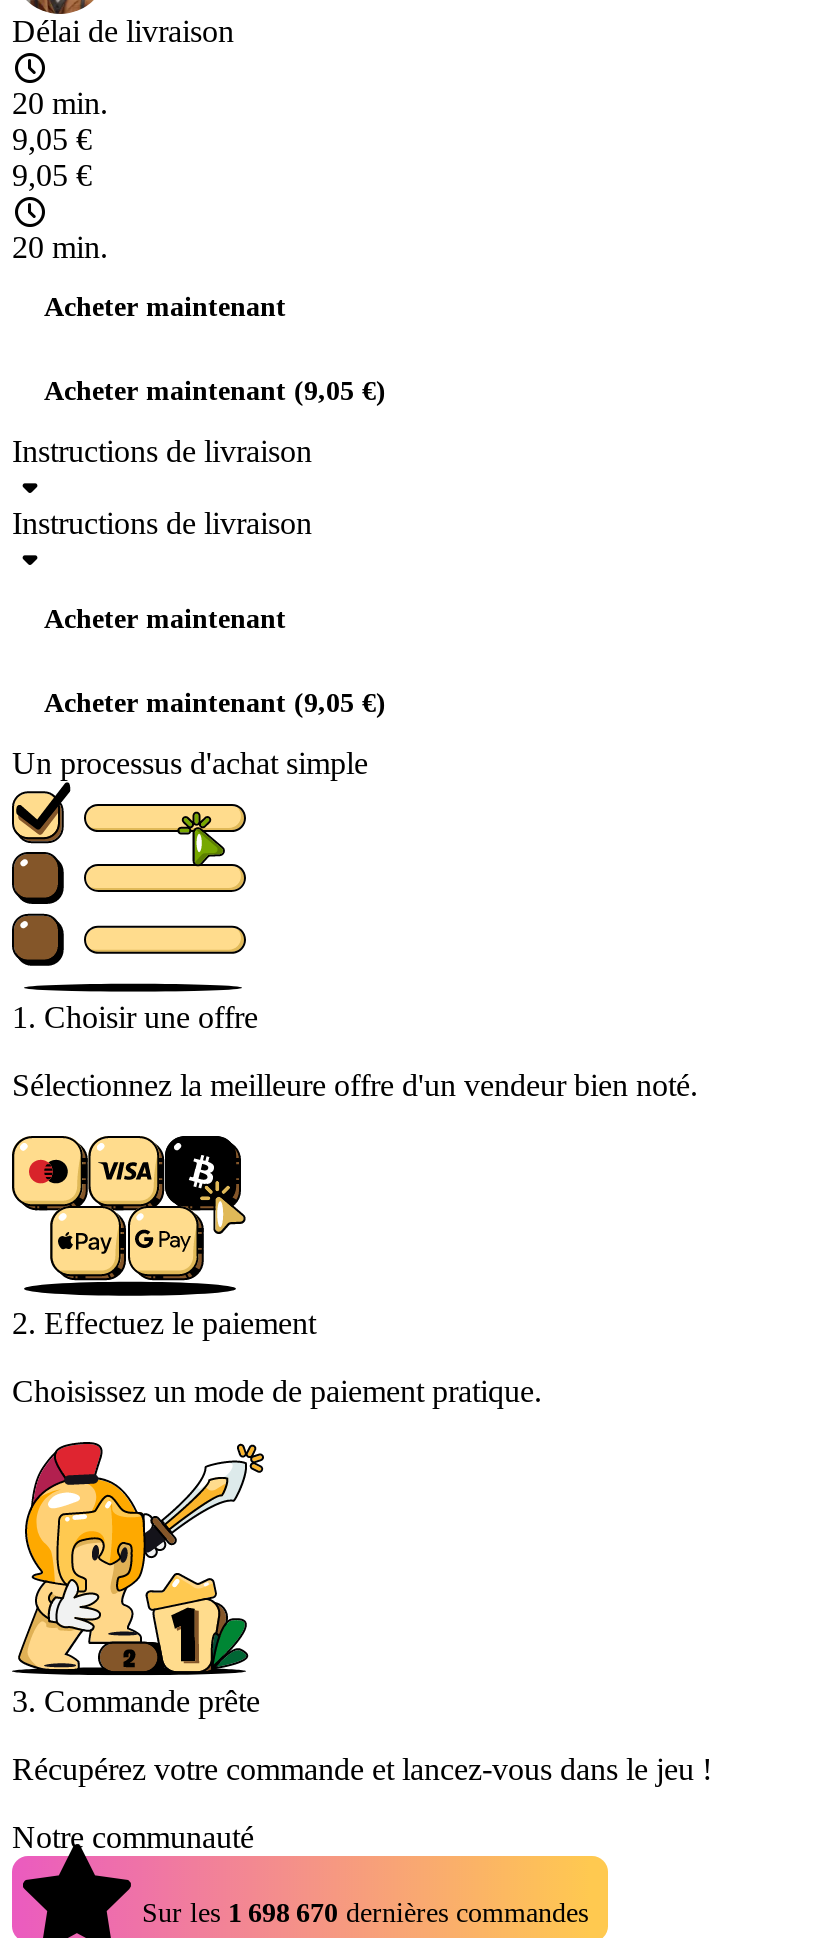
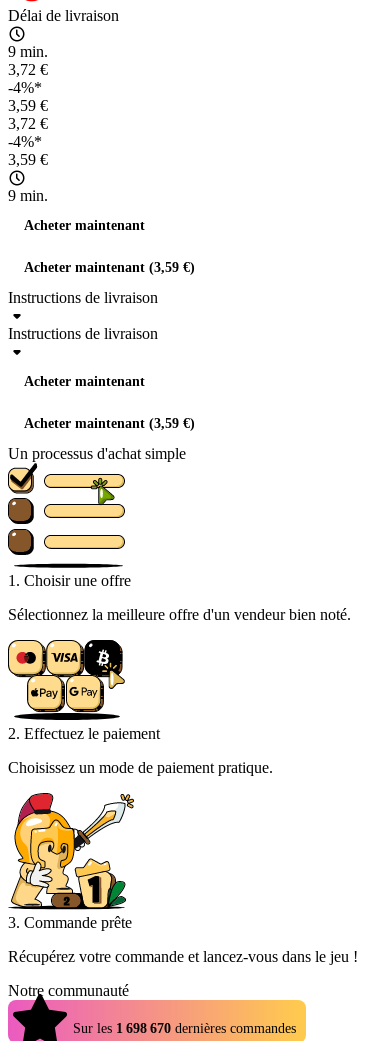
[12,86,108,192] 20 min. | 9,05 € | 9,05 € -> [8,43,48,168] 9 min. | 3,72 € | -4%* | 3,59 € | 3,72 € | -4%* | 3,59 €
[12,230,108,264] 20 min. -> [8,187,48,204] 9 min.
[44,376,386,406] Acheter maintenant (9,05 €) -> [24,260,195,275] Acheter maintenant (3,59 €)
[44,688,386,718] Acheter maintenant (9,05 €) -> [24,416,195,431] Acheter maintenant (3,59 €)

